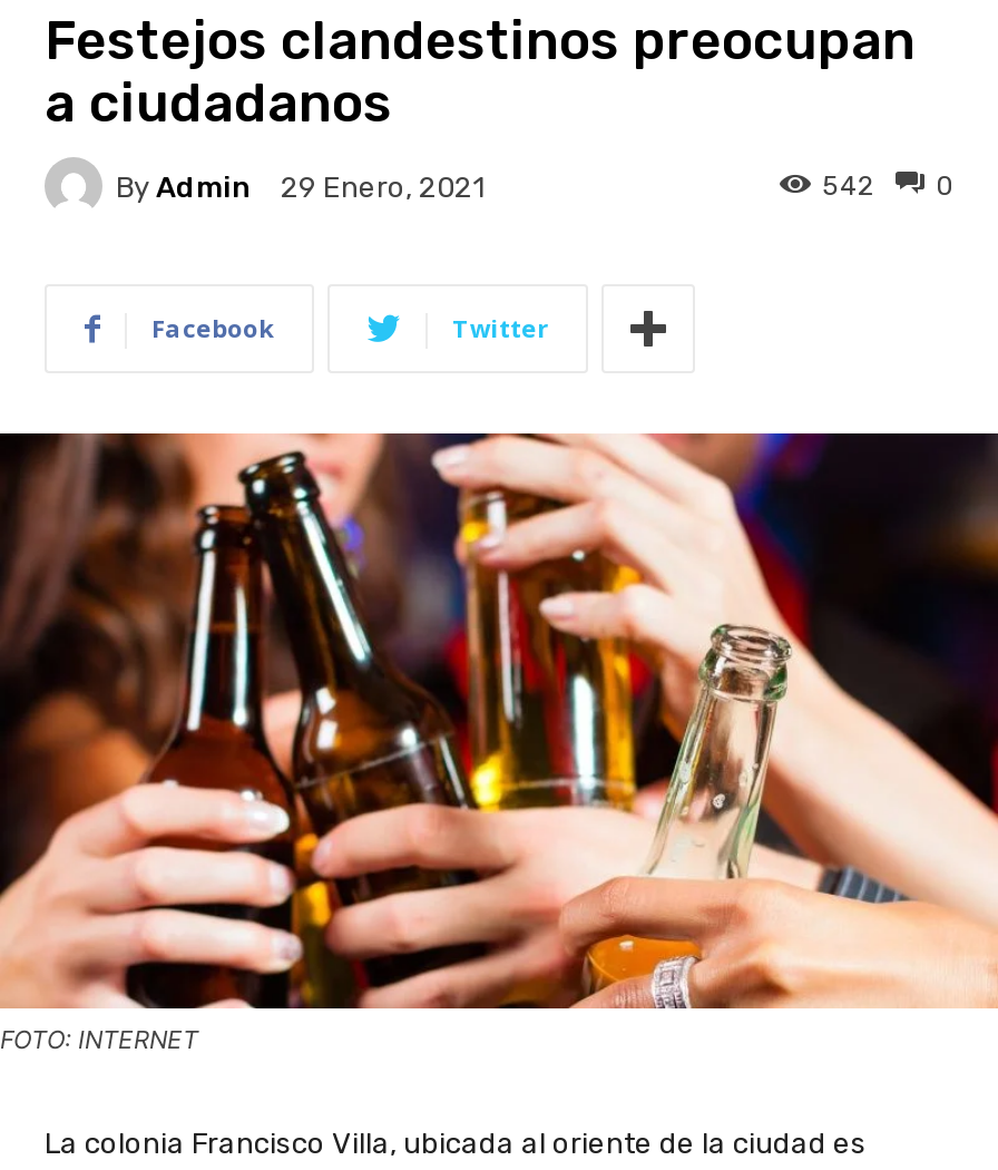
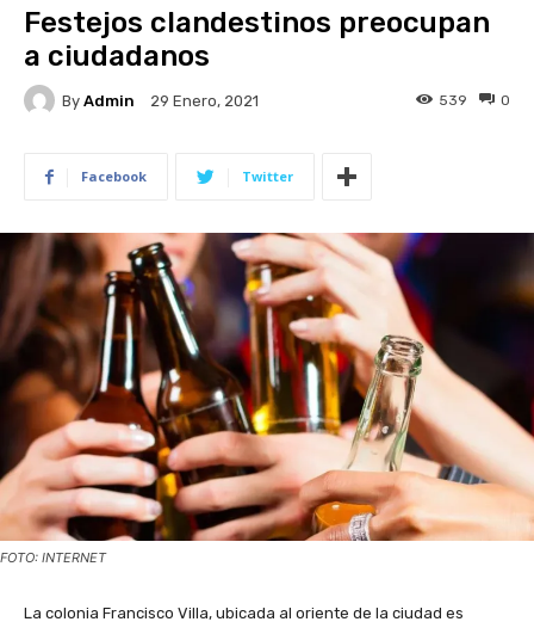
[822,170,953,201] 542 0 -> [439,92,510,109] 539 0

